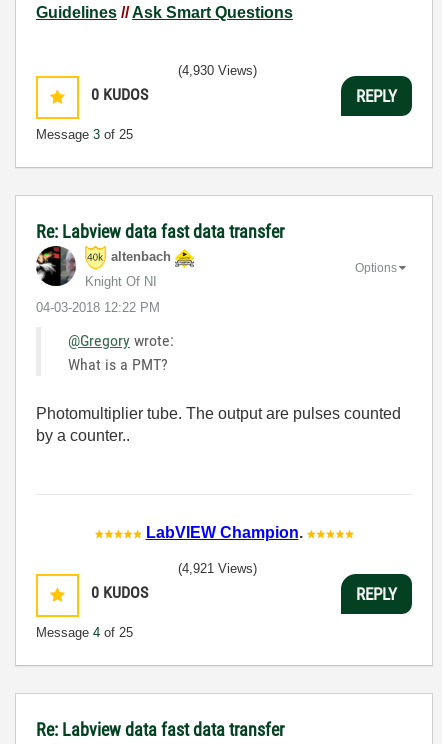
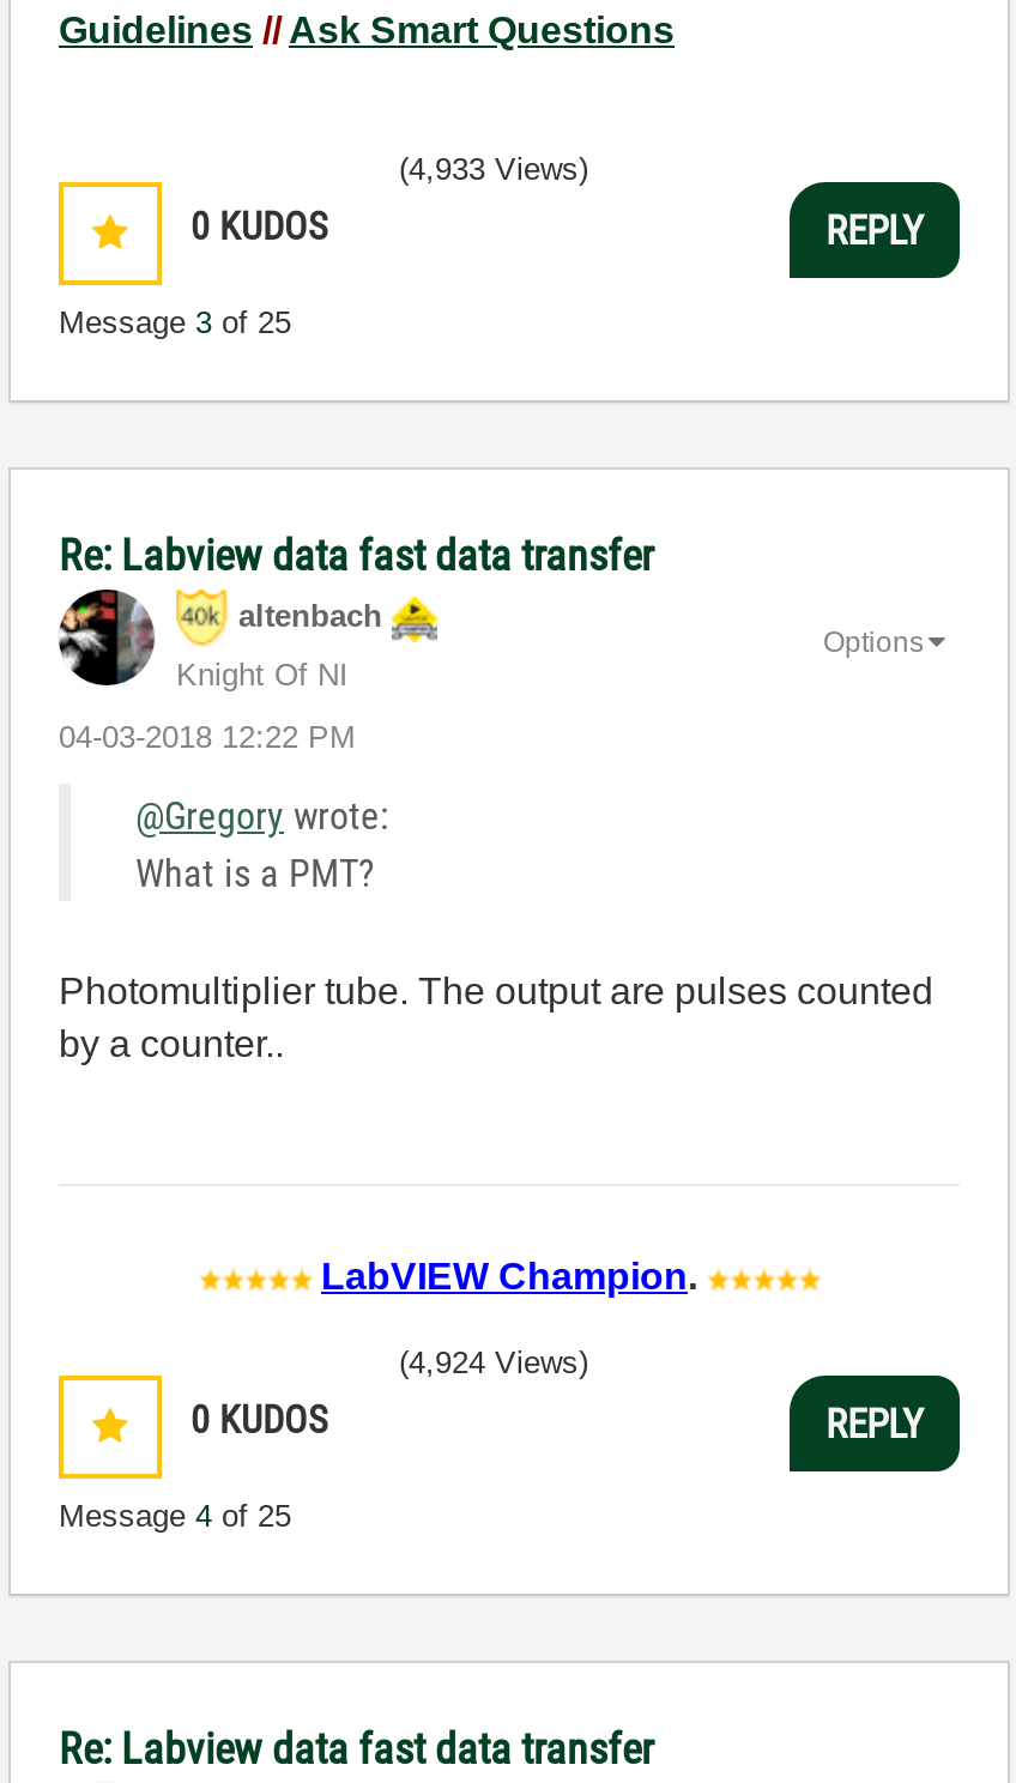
[178,63,257,78] (4,930 Views) -> [399,151,588,187] (4,933 Views)
[178,561,257,576] (4,921 Views) -> [399,1344,588,1380] (4,924 Views)

